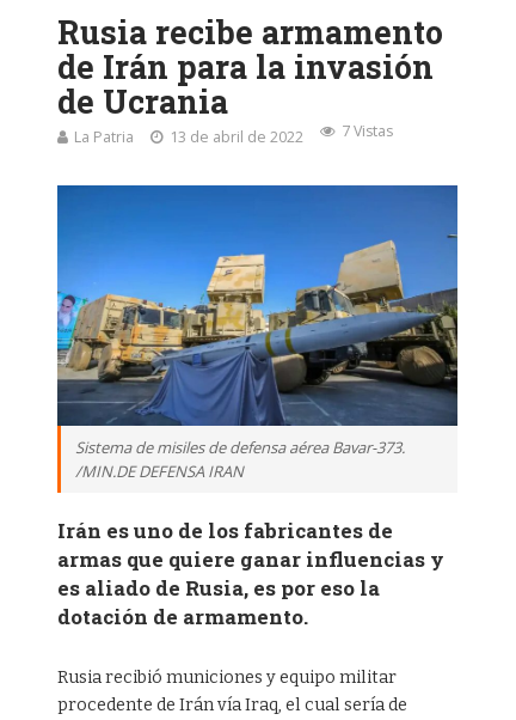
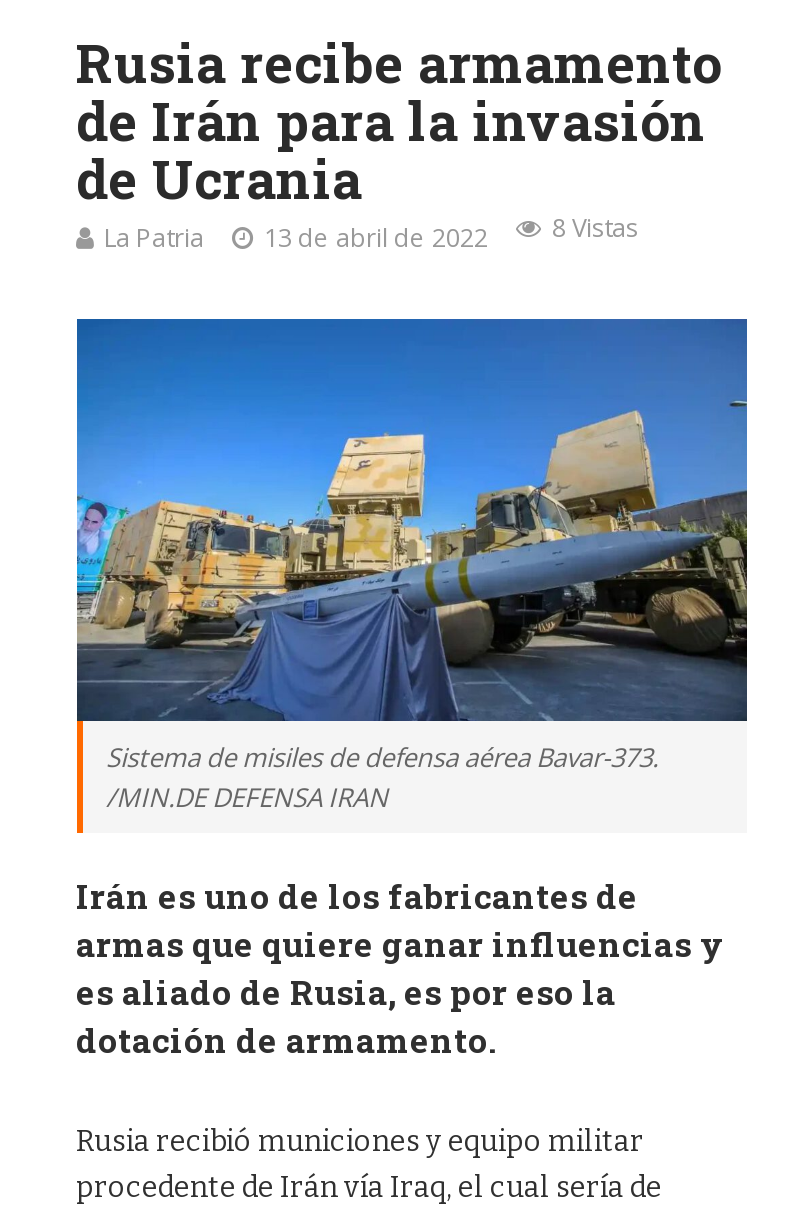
[73,121,392,147] La Patria 13 de abril de 2022 7 Vistas -> [104,211,638,255] La Patria 13 de abril de 2022 8 Vistas

